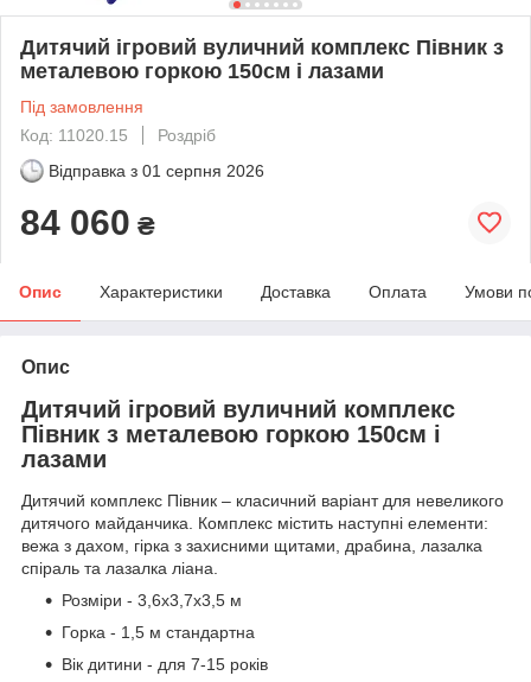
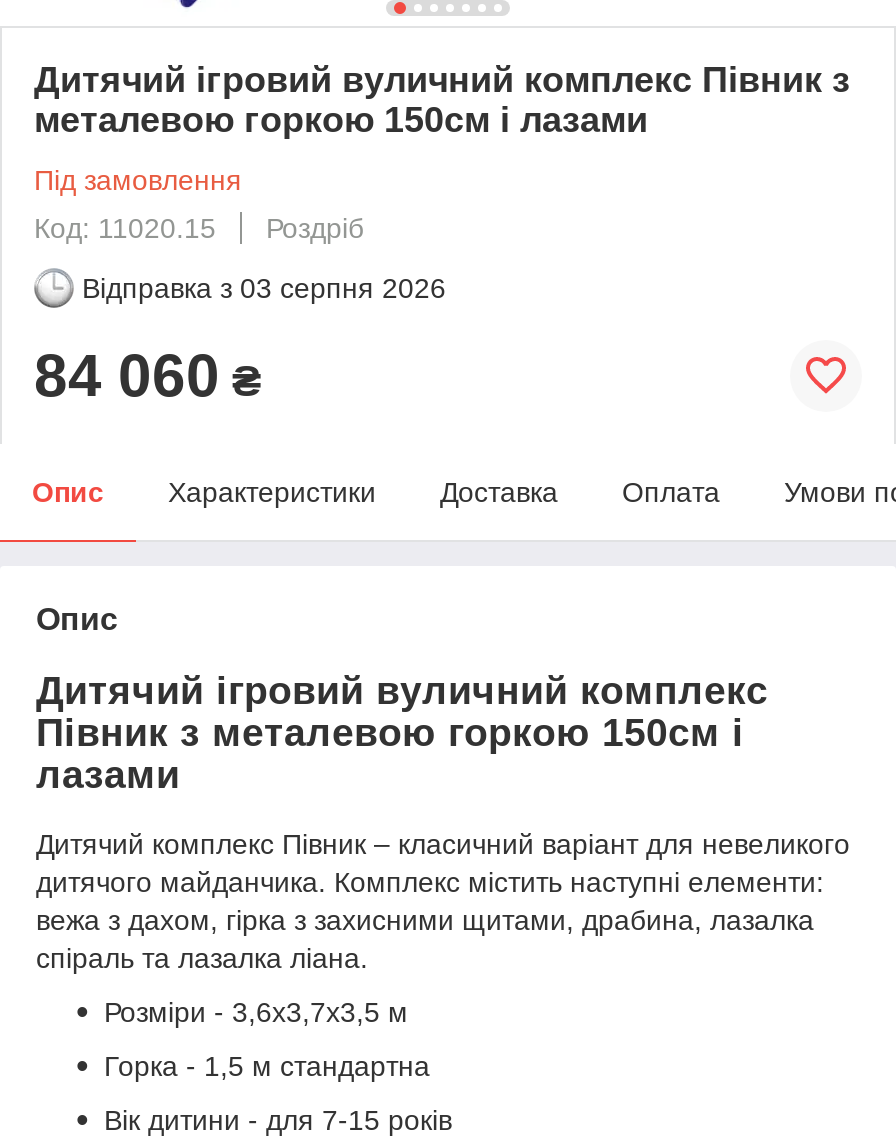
[49,161,264,180] Відправка з 01 серпня 2026 -> [82,272,446,304] Відправка з 03 серпня 2026

